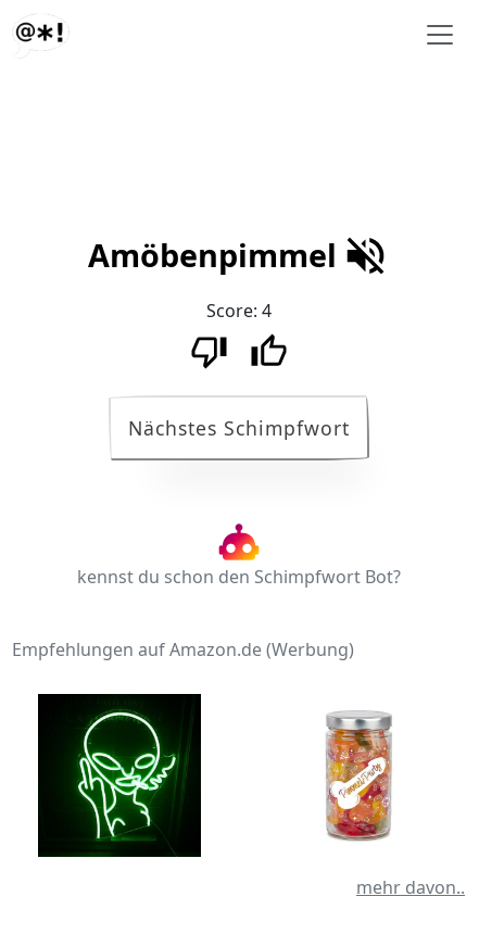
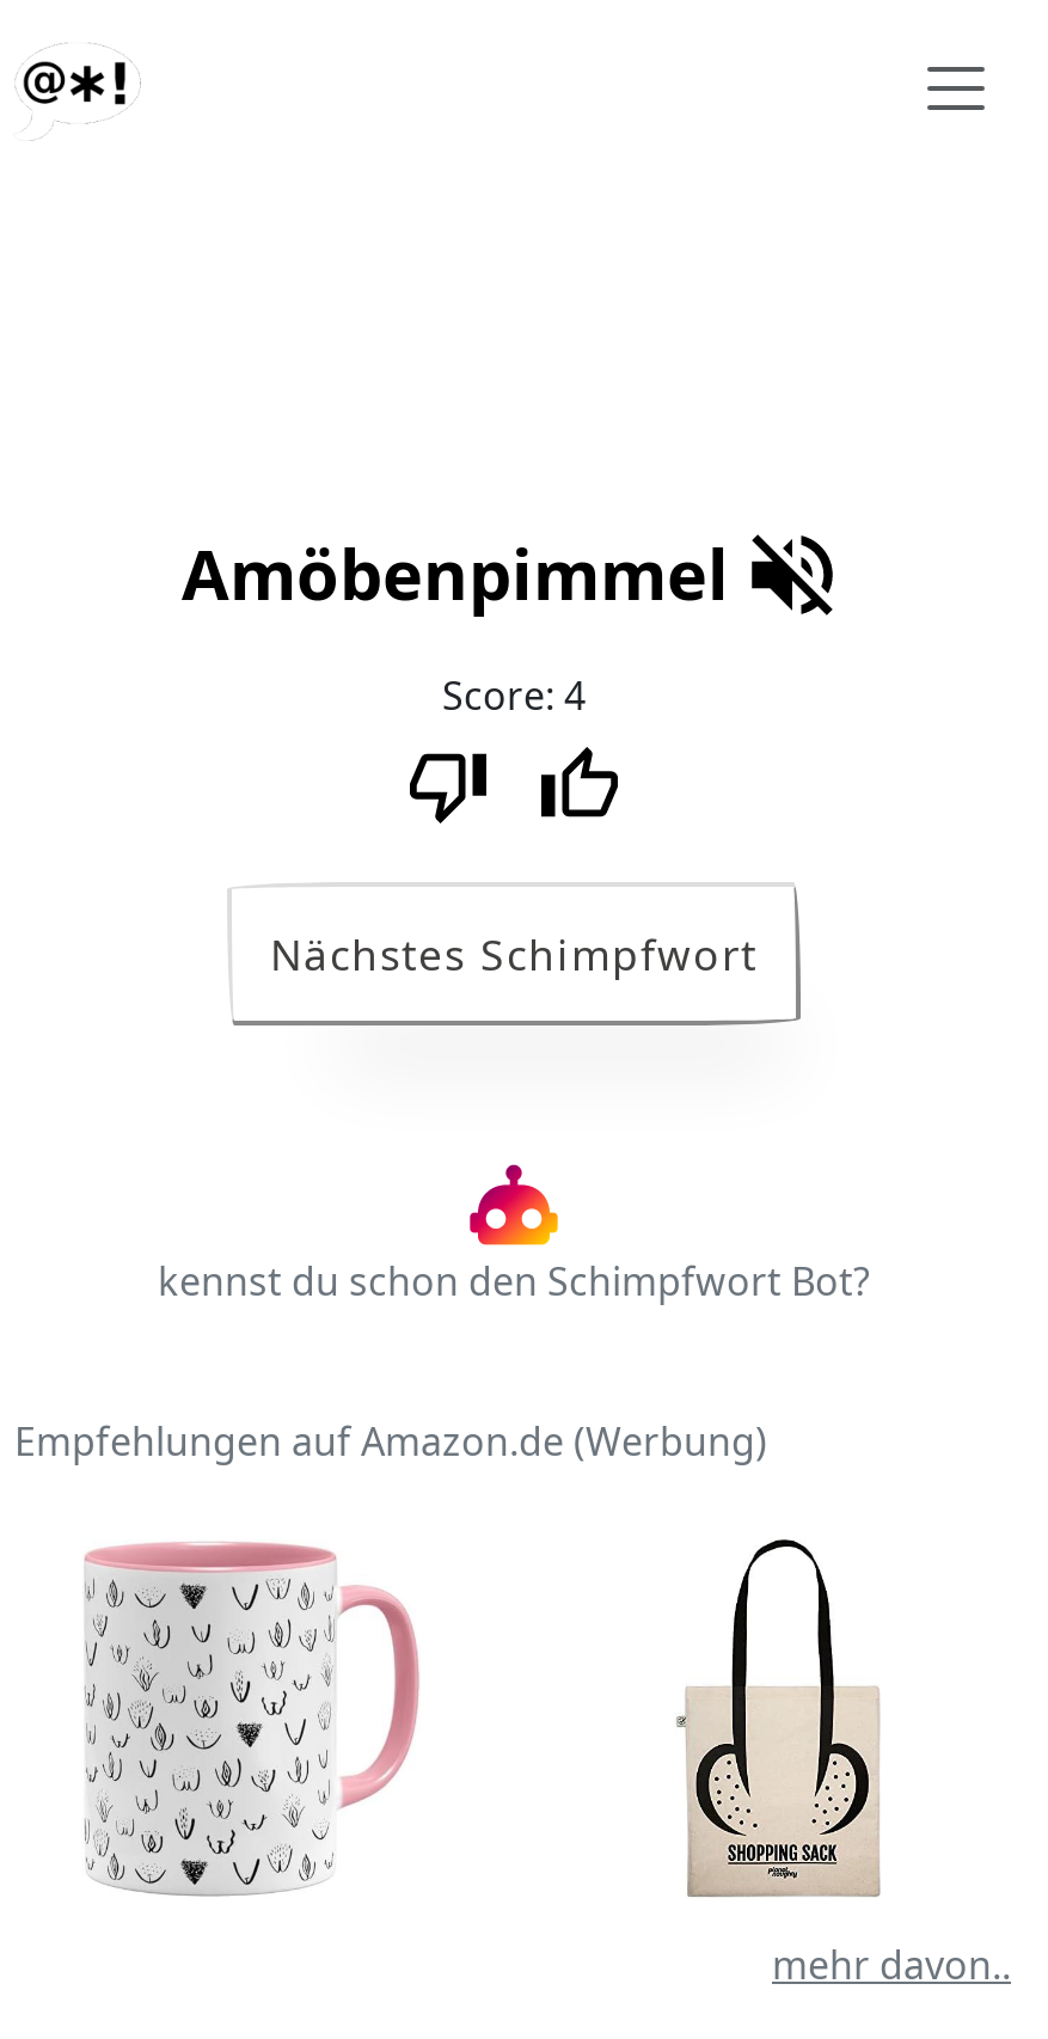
[37,693,202,858] [image] -> [72,1539,430,1898] [image]
[314,694,405,856] [image] -> [674,1537,882,1898] [image]

